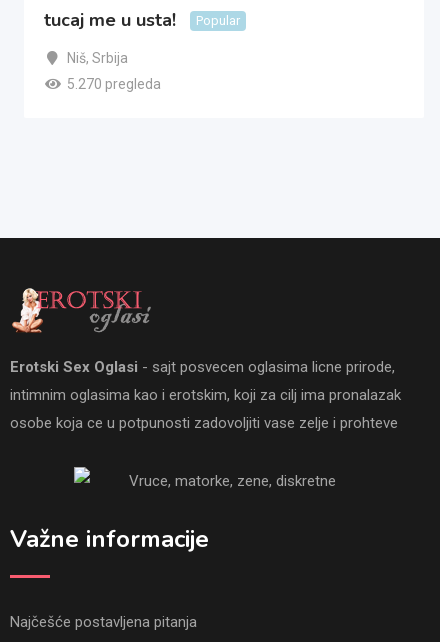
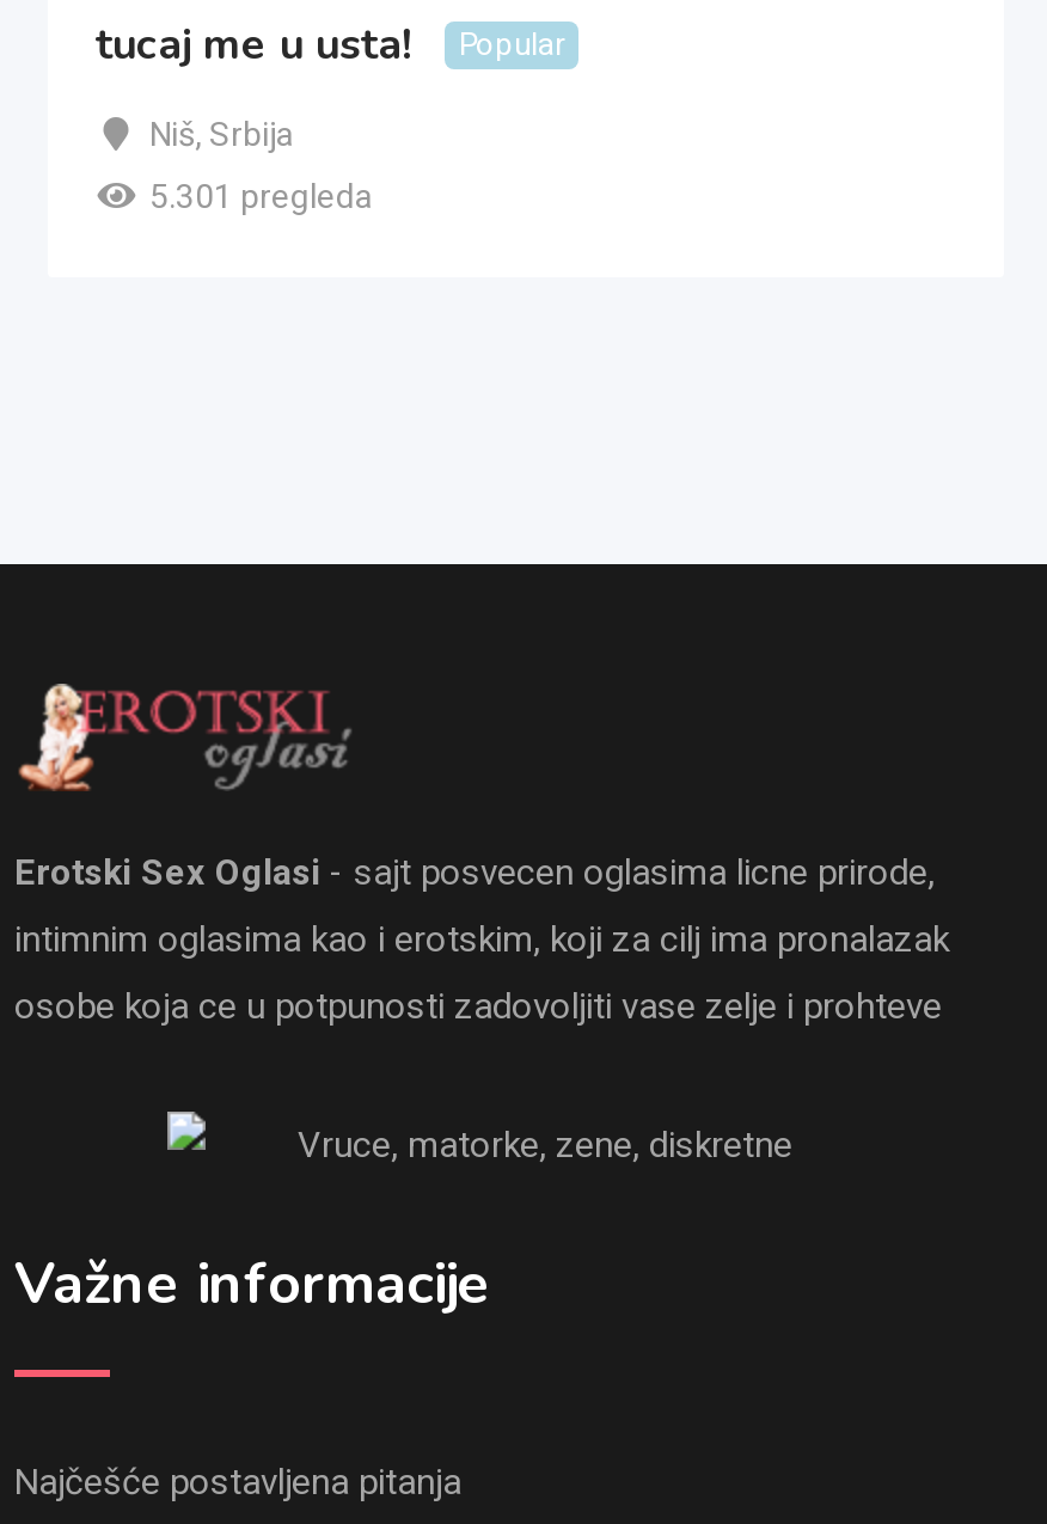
[66,76,160,92] 5.270 pregleda -> [149,177,374,215] 5.301 pregleda

